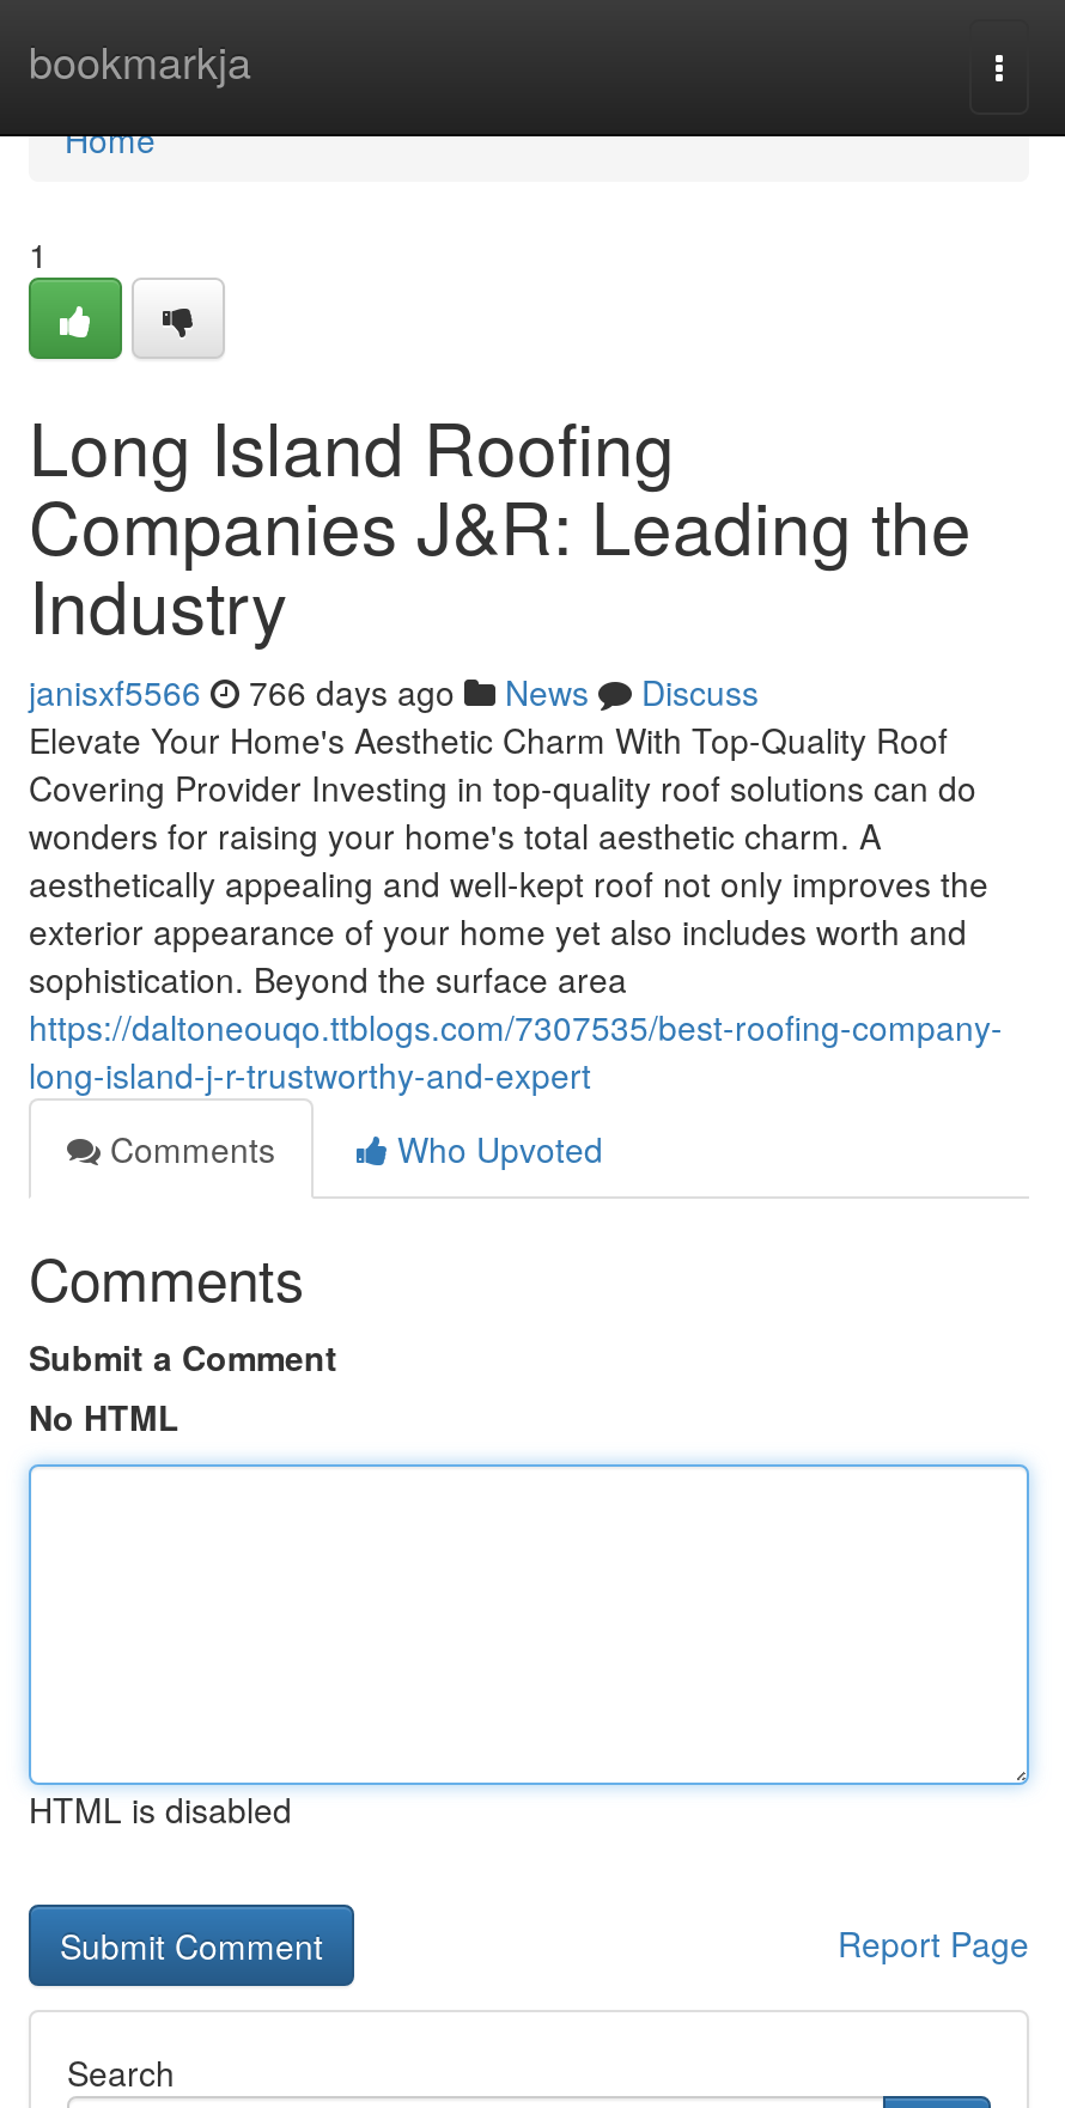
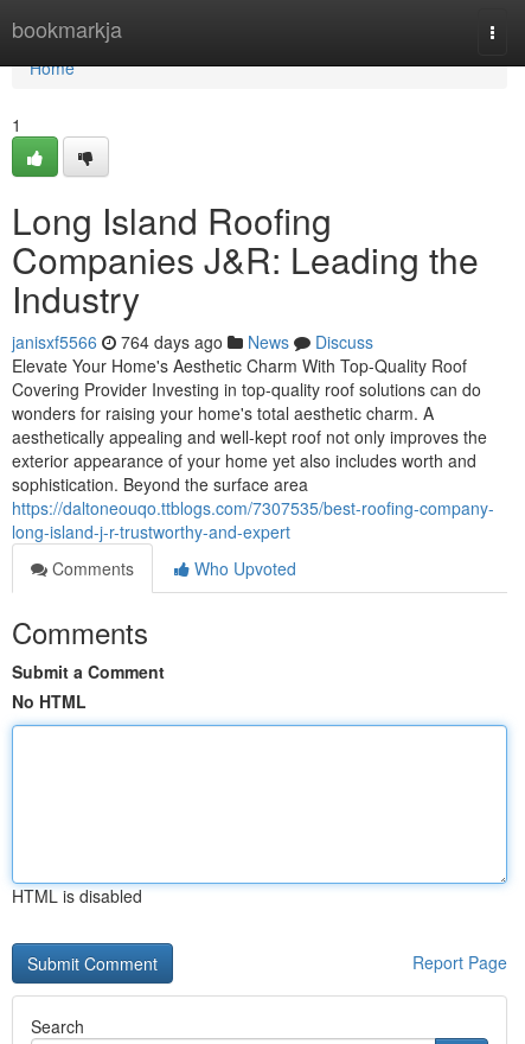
[29,668,759,715] janisxf5566 766 days ago News Discuss -> [12,330,373,354] janisxf5566 764 days ago News Discuss

